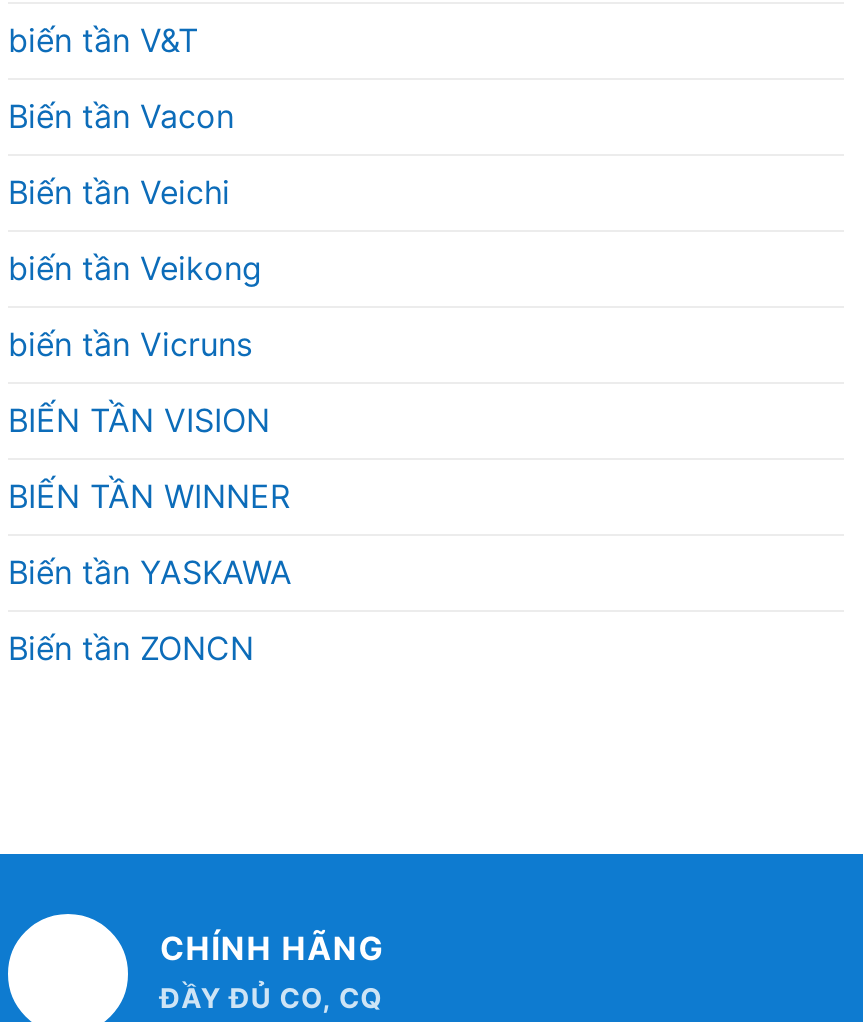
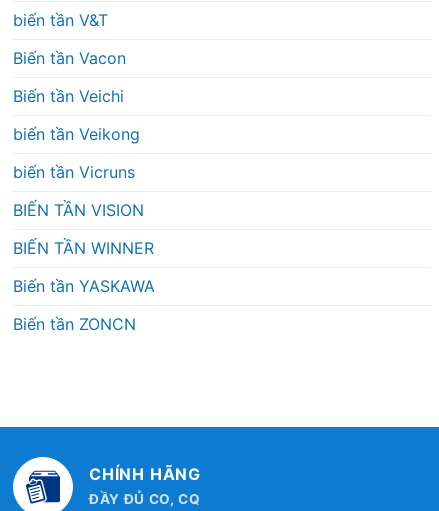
none -> [25,470,61,505] [image]

